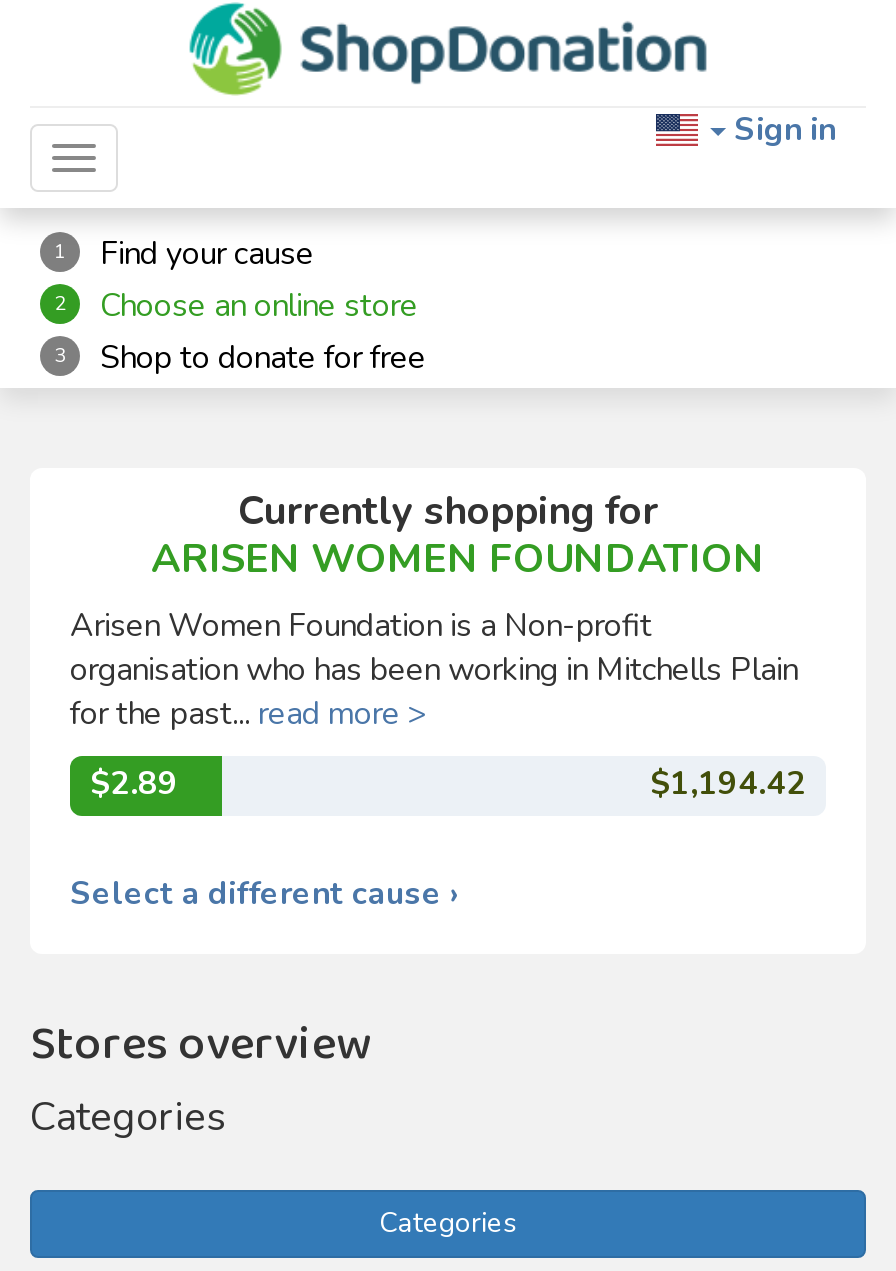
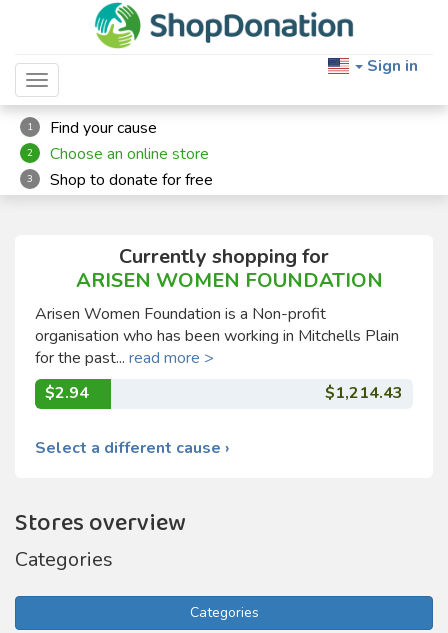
[90,762,178,806] $2.89 -> [45,382,89,404] $2.94
[650,762,806,806] $1,194.42 -> [325,382,403,404] $1,214.43

